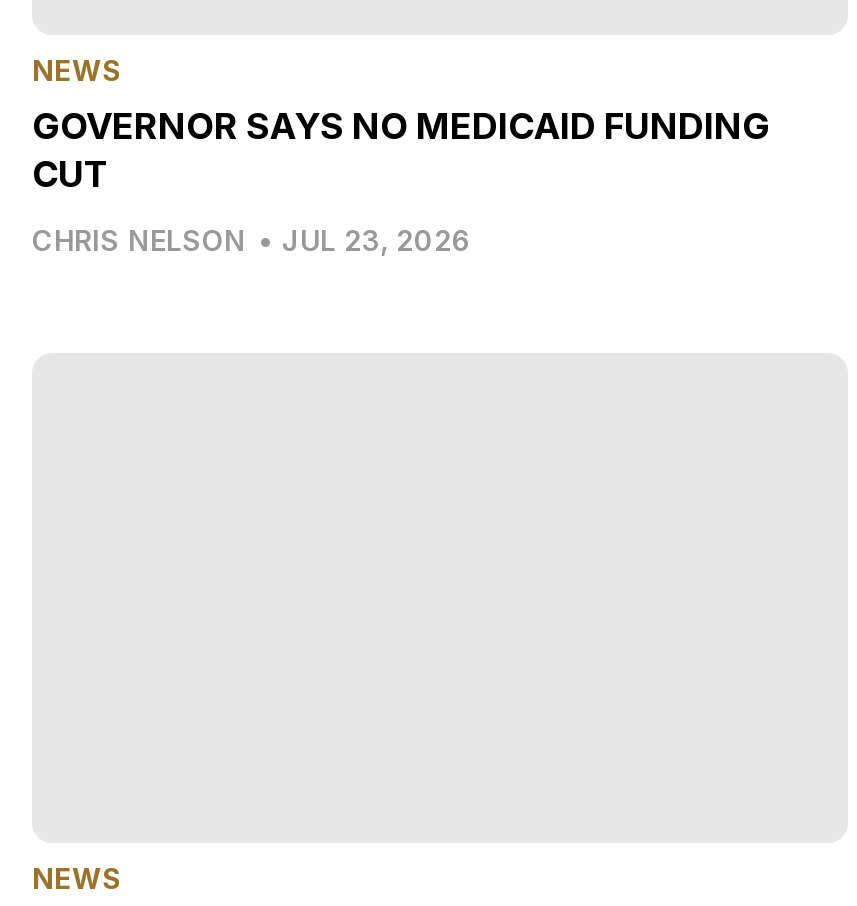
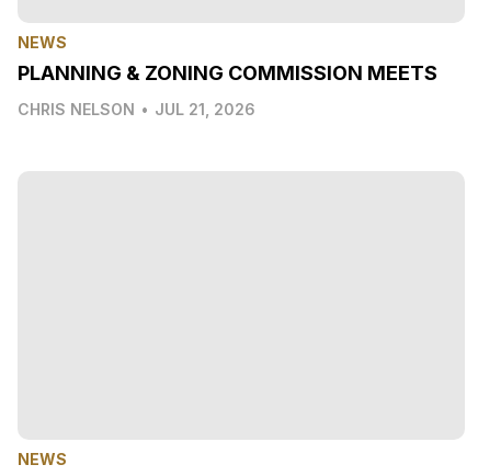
[32,106,770,196] GOVERNOR SAYS NO MEDICAID FUNDING | CUT -> [18,61,437,84] PLANNING & ZONING COMMISSION MEETS
[32,224,472,258] CHRIS NELSON • JUL 23, 2026 -> [18,100,255,118] CHRIS NELSON • JUL 21, 2026

